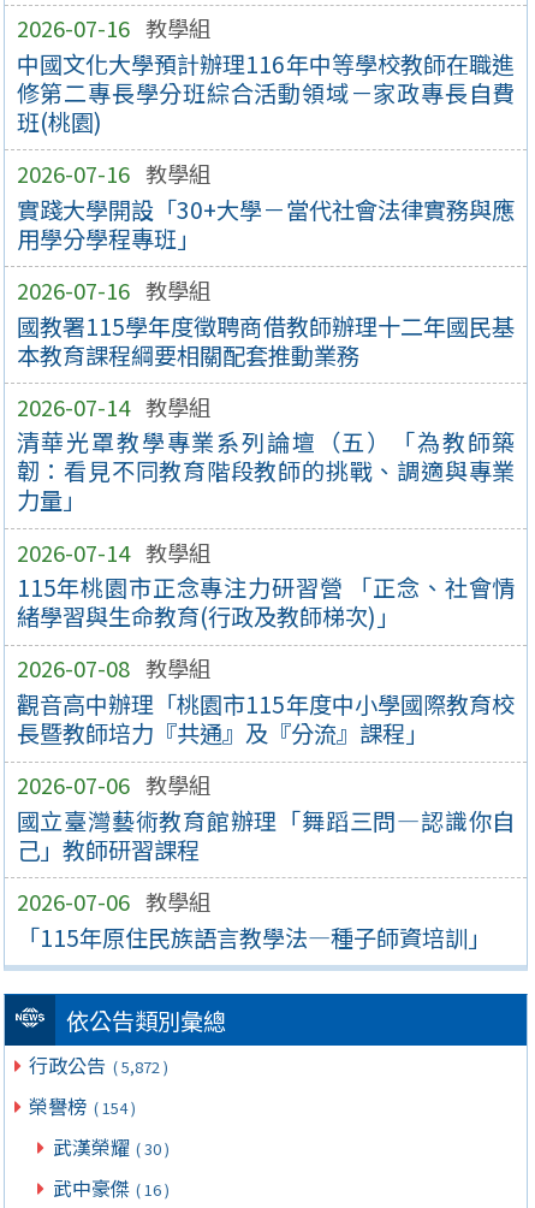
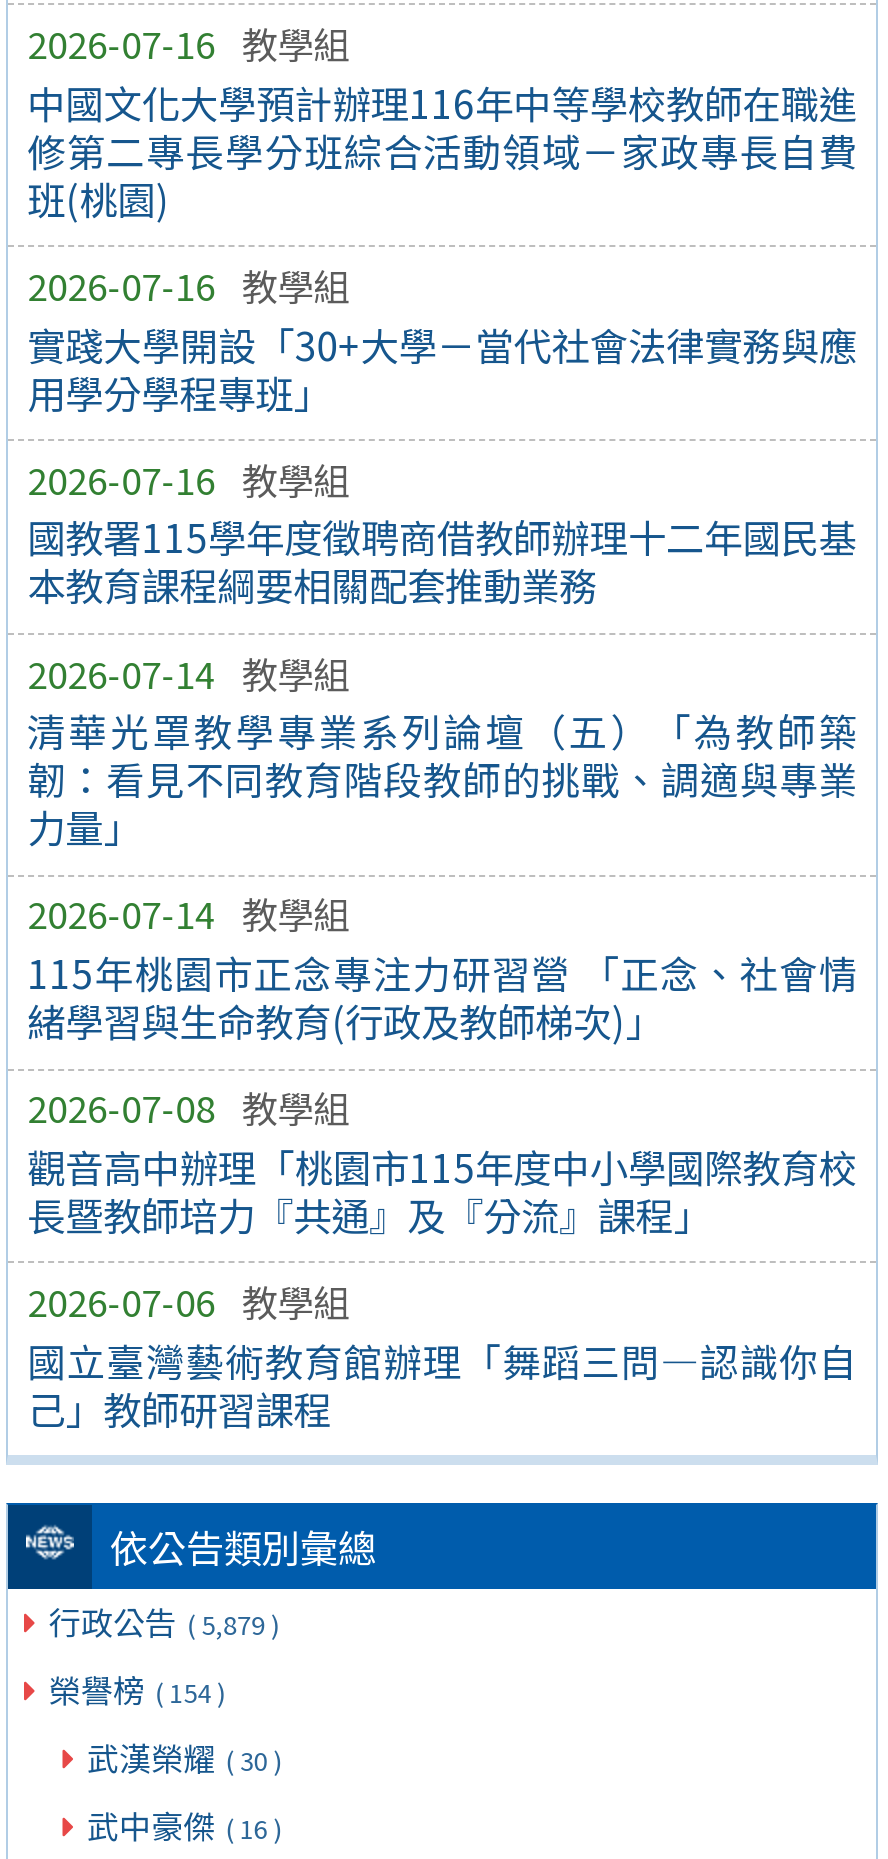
[16,886,490,954] 2026-07-06 教學組 | 「115年原住民族語言教學法—種子師資培訓」 -> none
[29,1051,168,1079] 行政公告 ( 5,872 ) -> [49,1598,279,1646] 行政公告 ( 5,879 )

